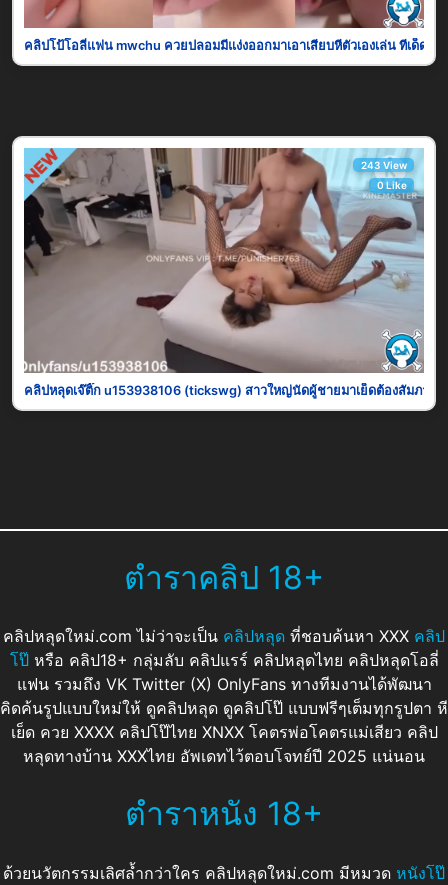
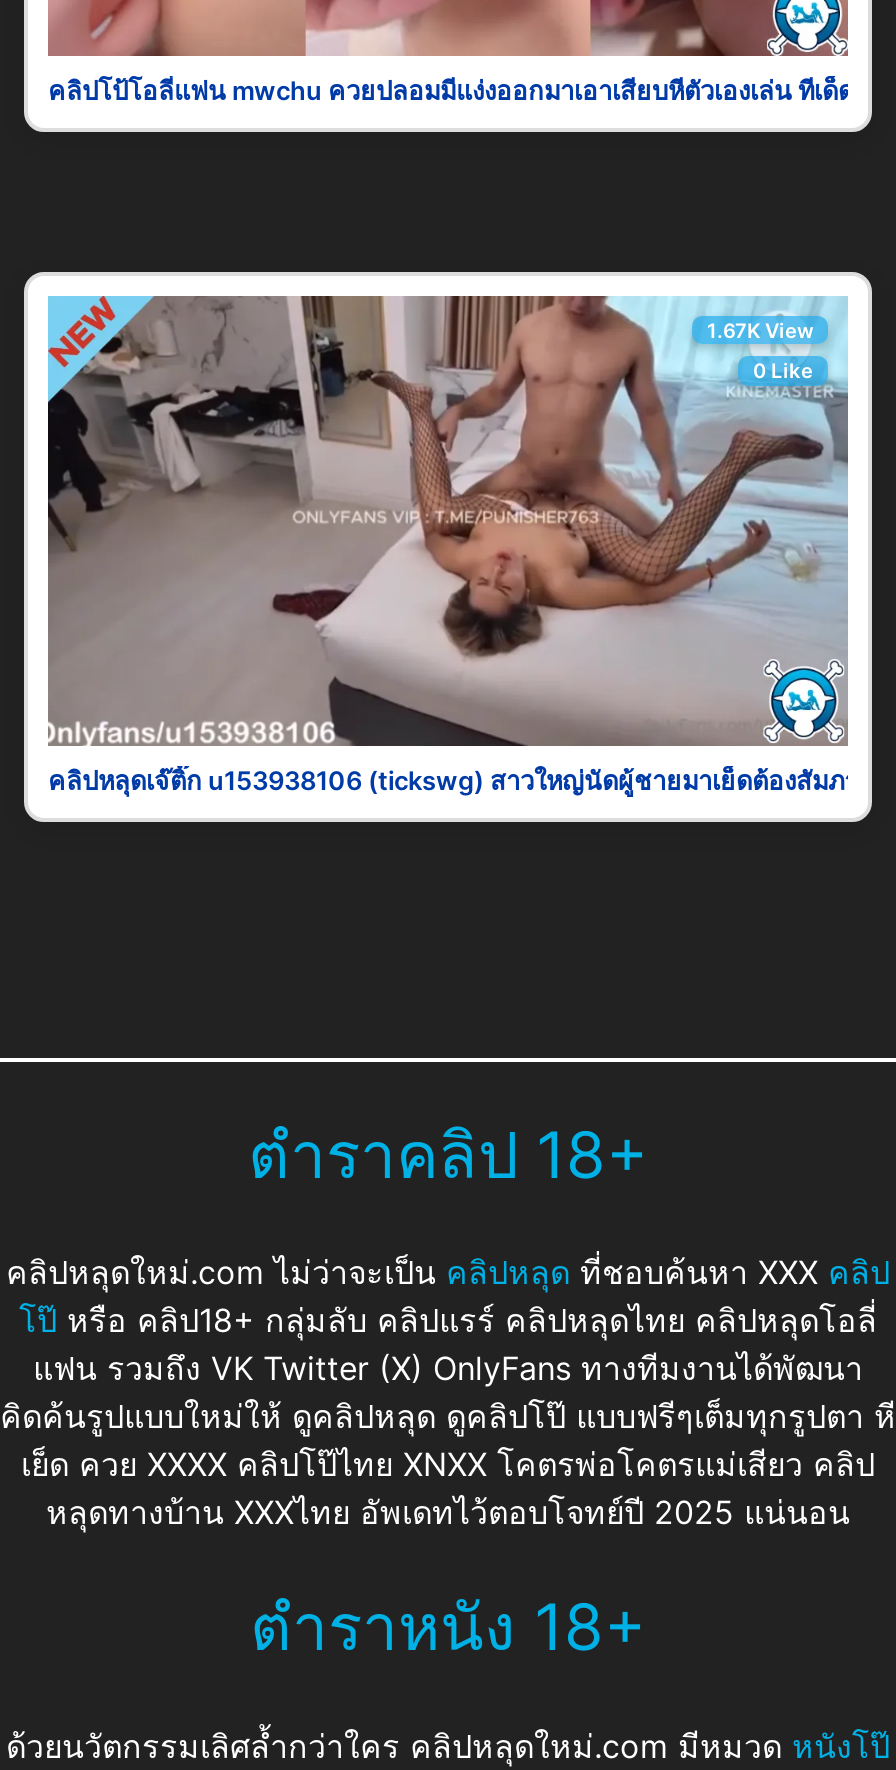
[360,159,406,171] 243 View -> [707,318,813,342] 1.67K View

